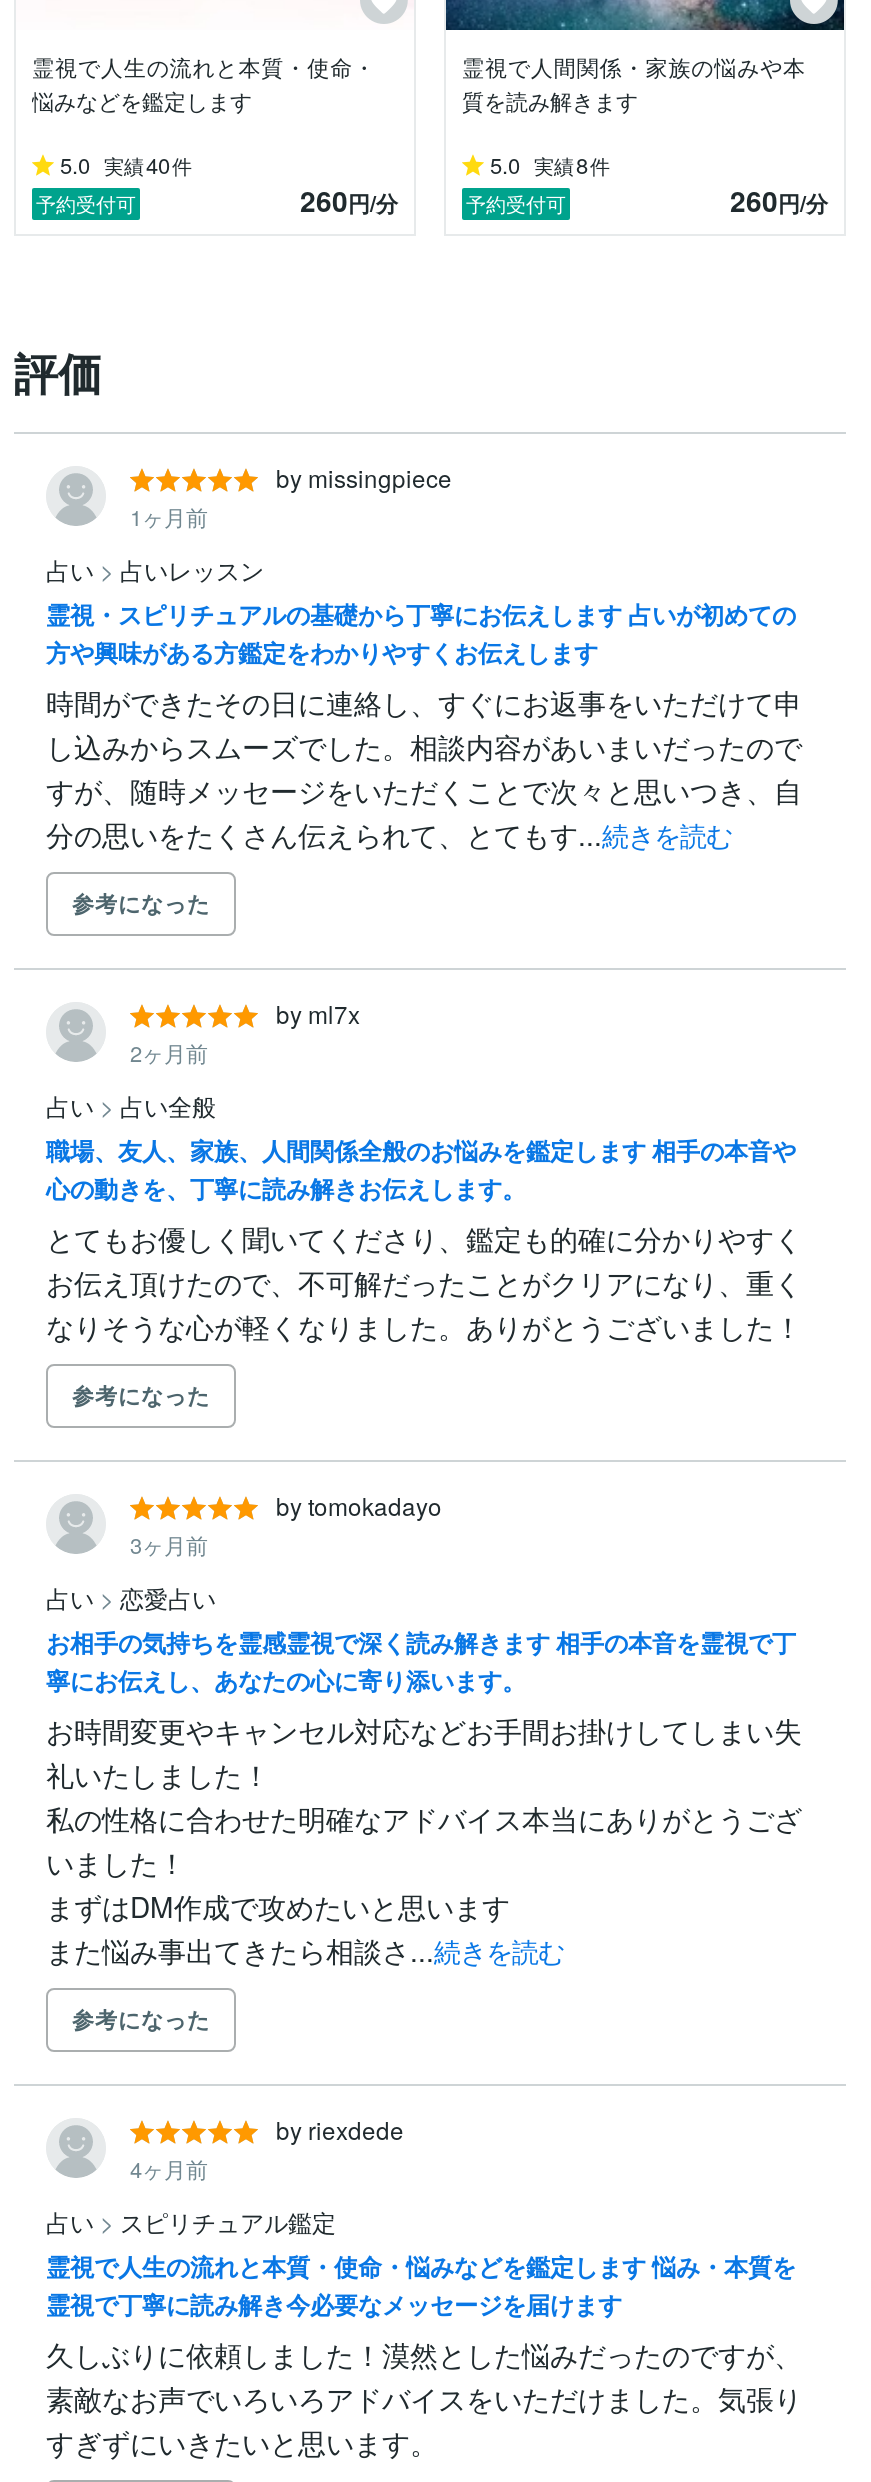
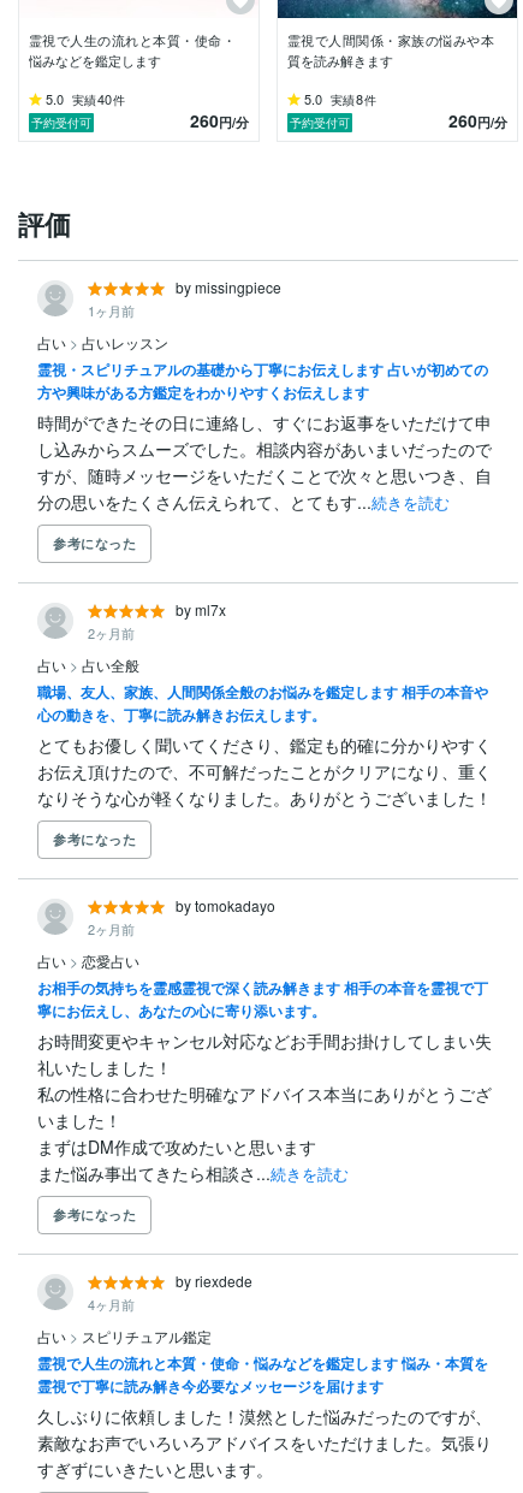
[130,1527,208,1559] 3ヶ月前 -> [88,919,135,938] 2ヶ月前

